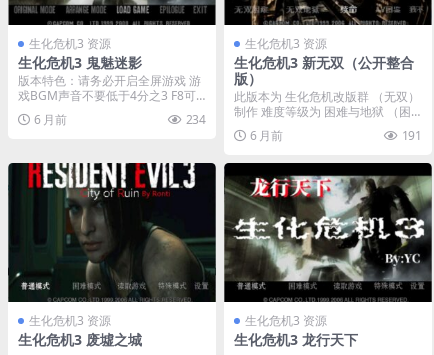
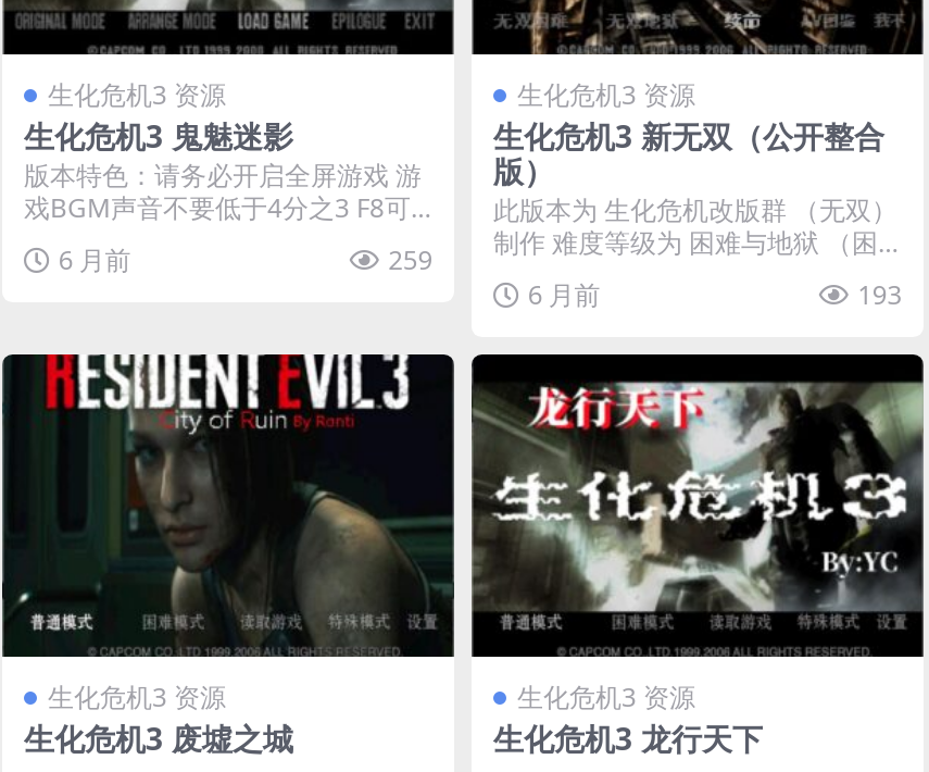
[186,111,206,128] 234 -> [388,241,432,278] 259
[402,127,422,144] 191 -> [858,276,902,313] 193

